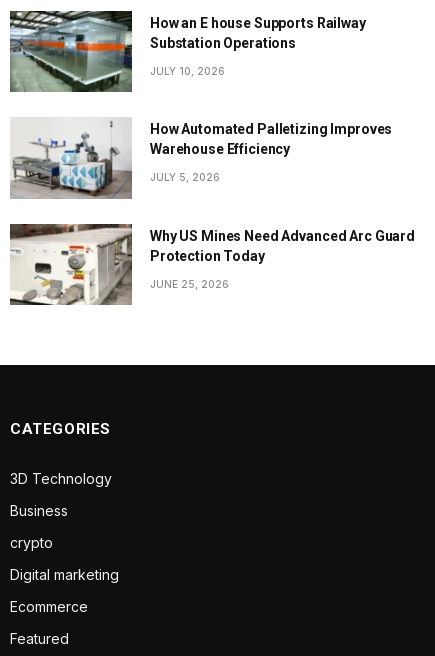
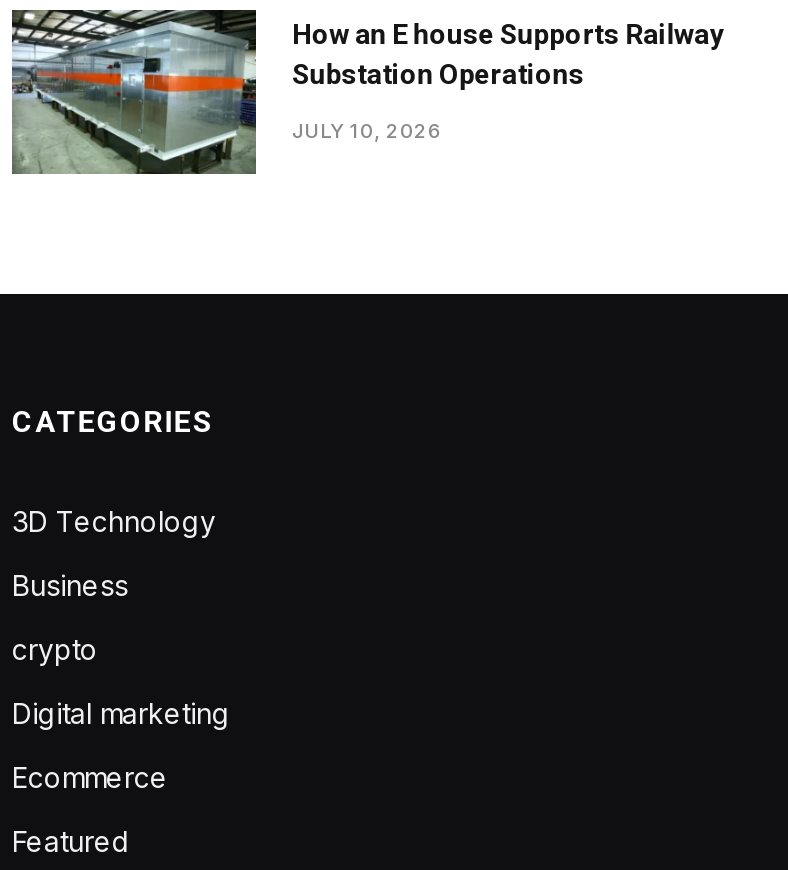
[10,118,392,200] [image] | How Automated Palletizing Improves | Warehouse Efficiency | JULY 5, 2026 -> none
[10,223,415,306] [image] | Why US Mines Need Advanced Arc Guard | Protection Today | JUNE 25, 2026 -> none

